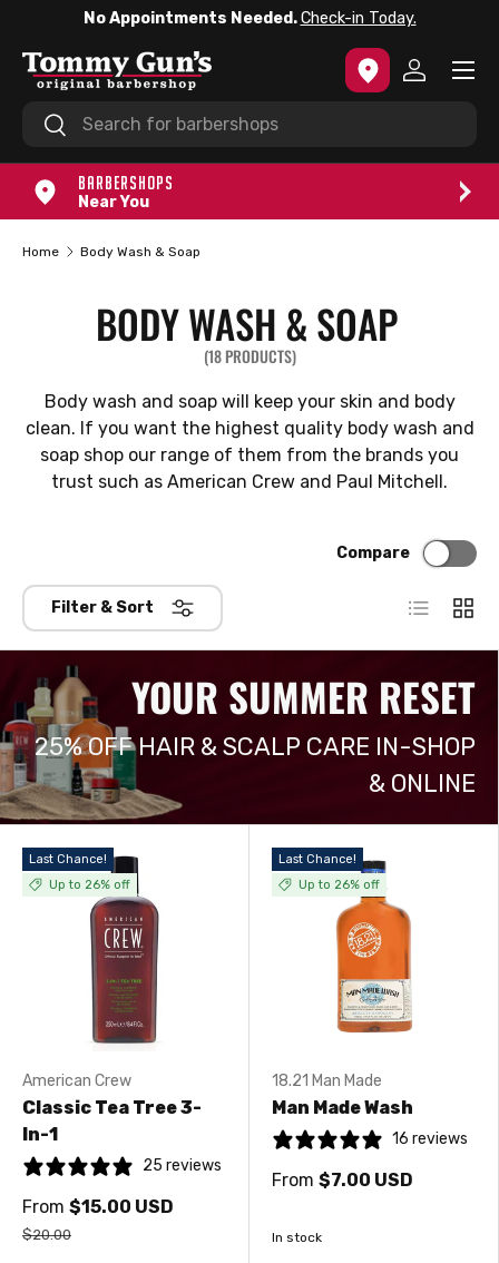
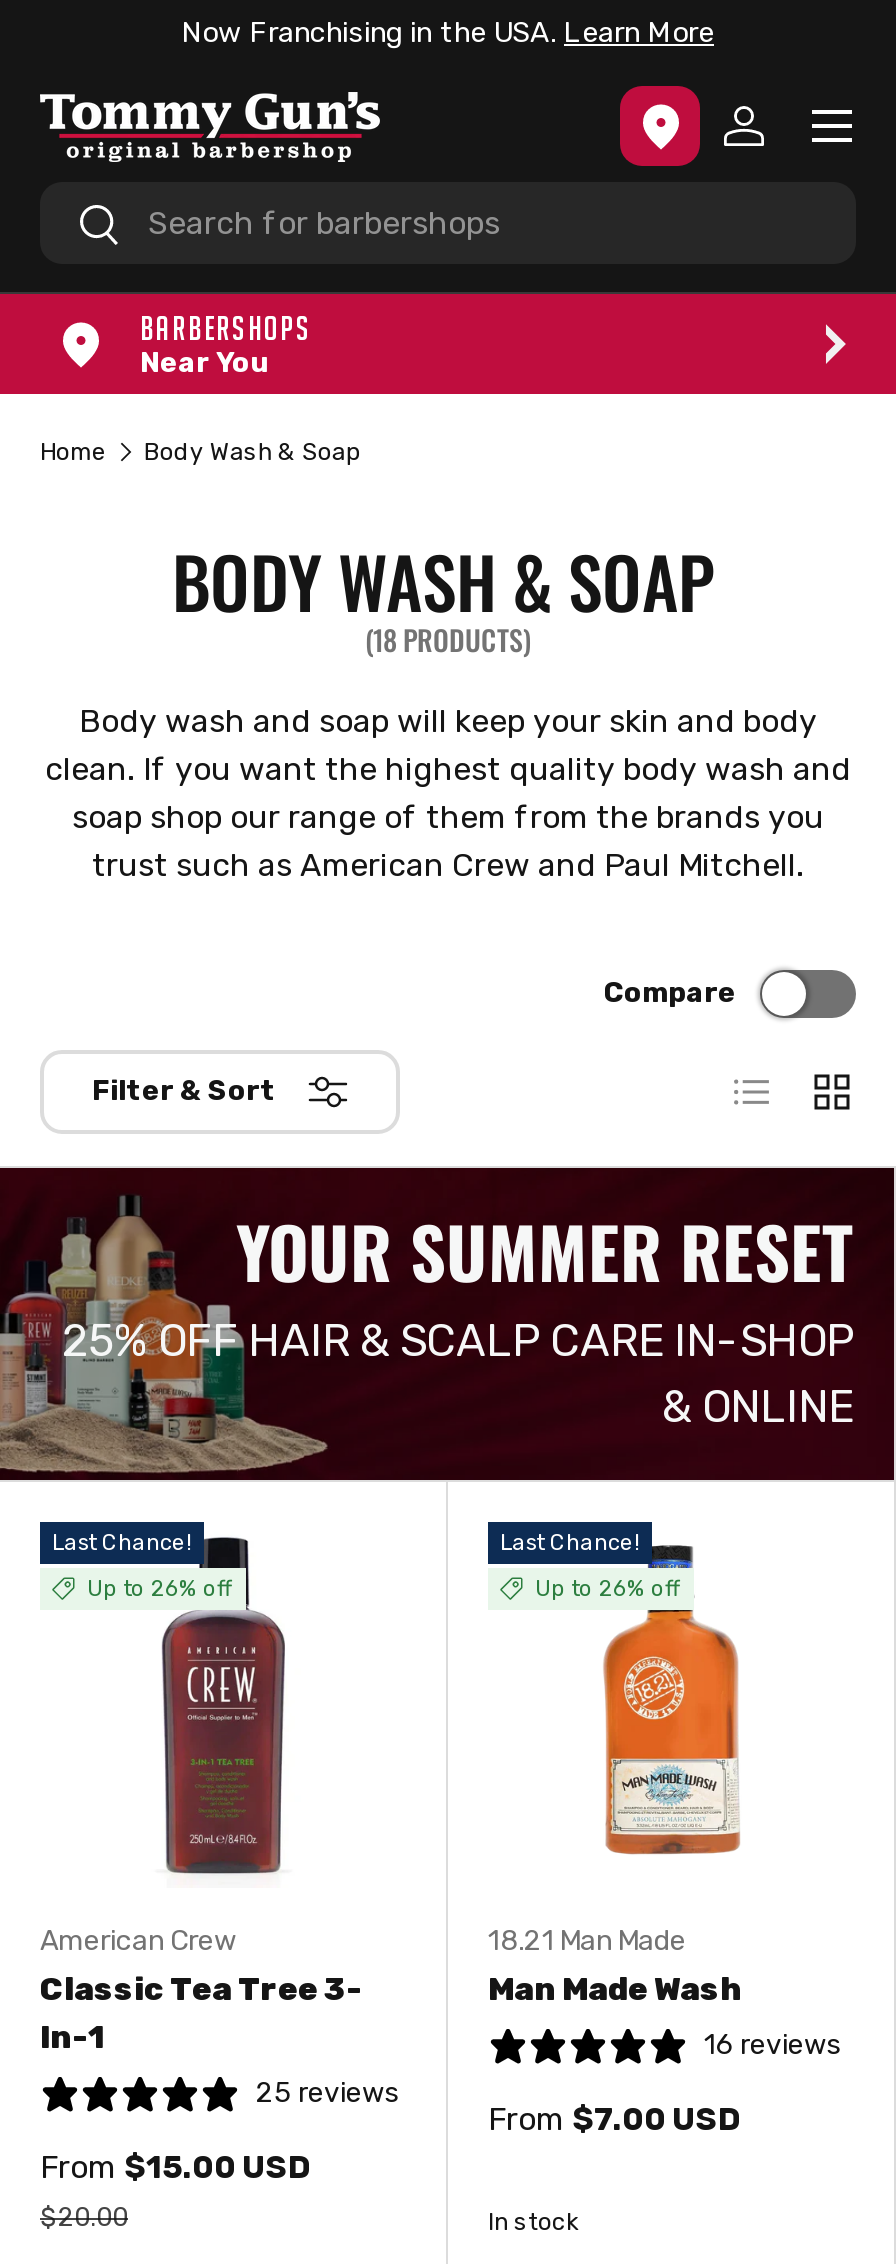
[83,9,416,28] No Appointments Needed. Check-in Today. -> [182,16,714,50] Now Franchising in the USA. Learn More

